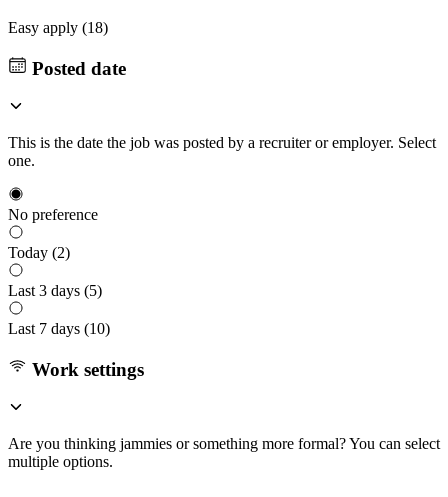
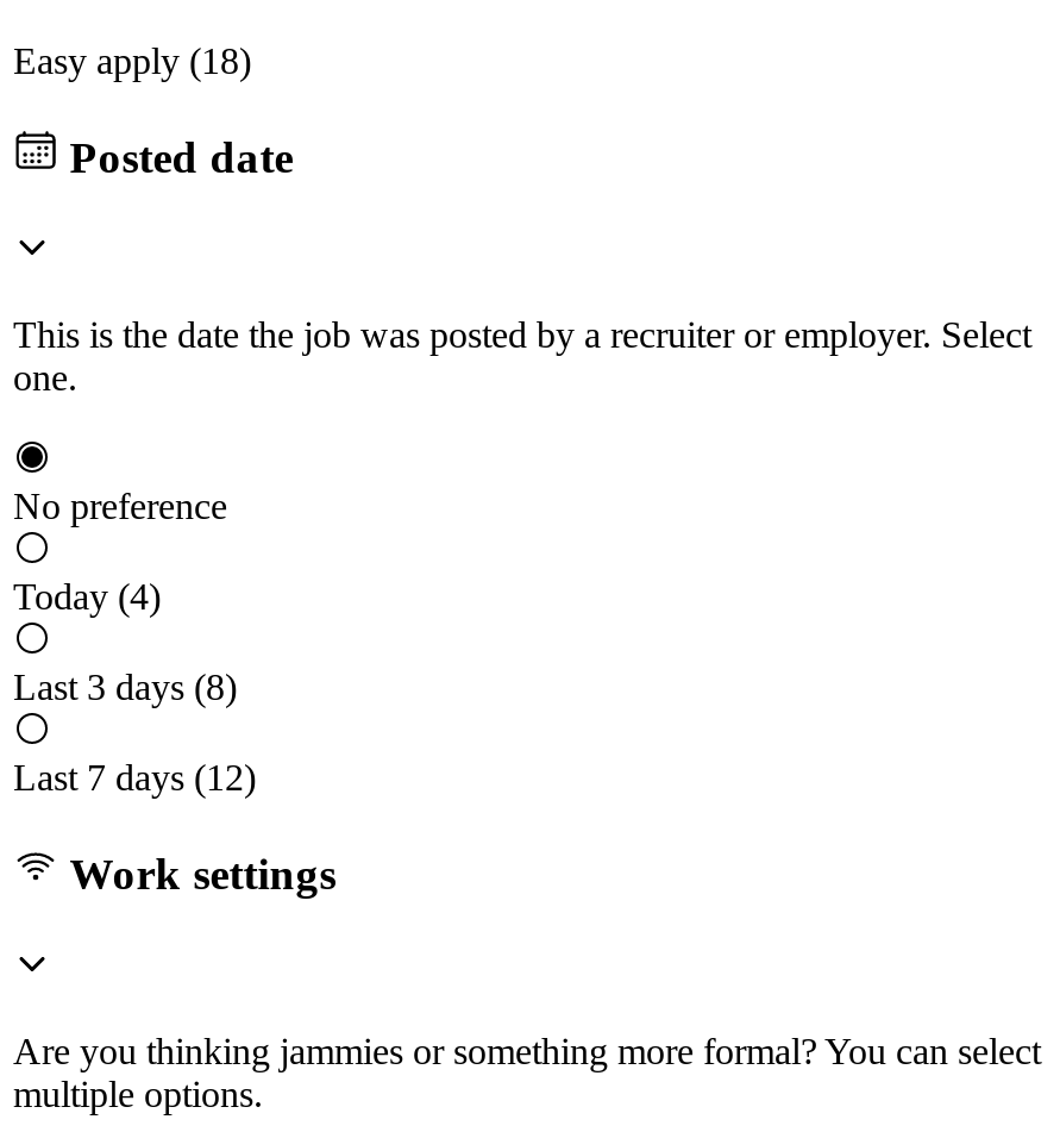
[8,244,70,261] Today (2) -> [13,576,161,617] Today (4)
[8,282,102,299] Last 3 days (5) -> [13,667,237,707] Last 3 days (8)
[8,320,110,337] Last 7 days (10) -> [13,757,256,798] Last 7 days (12)

